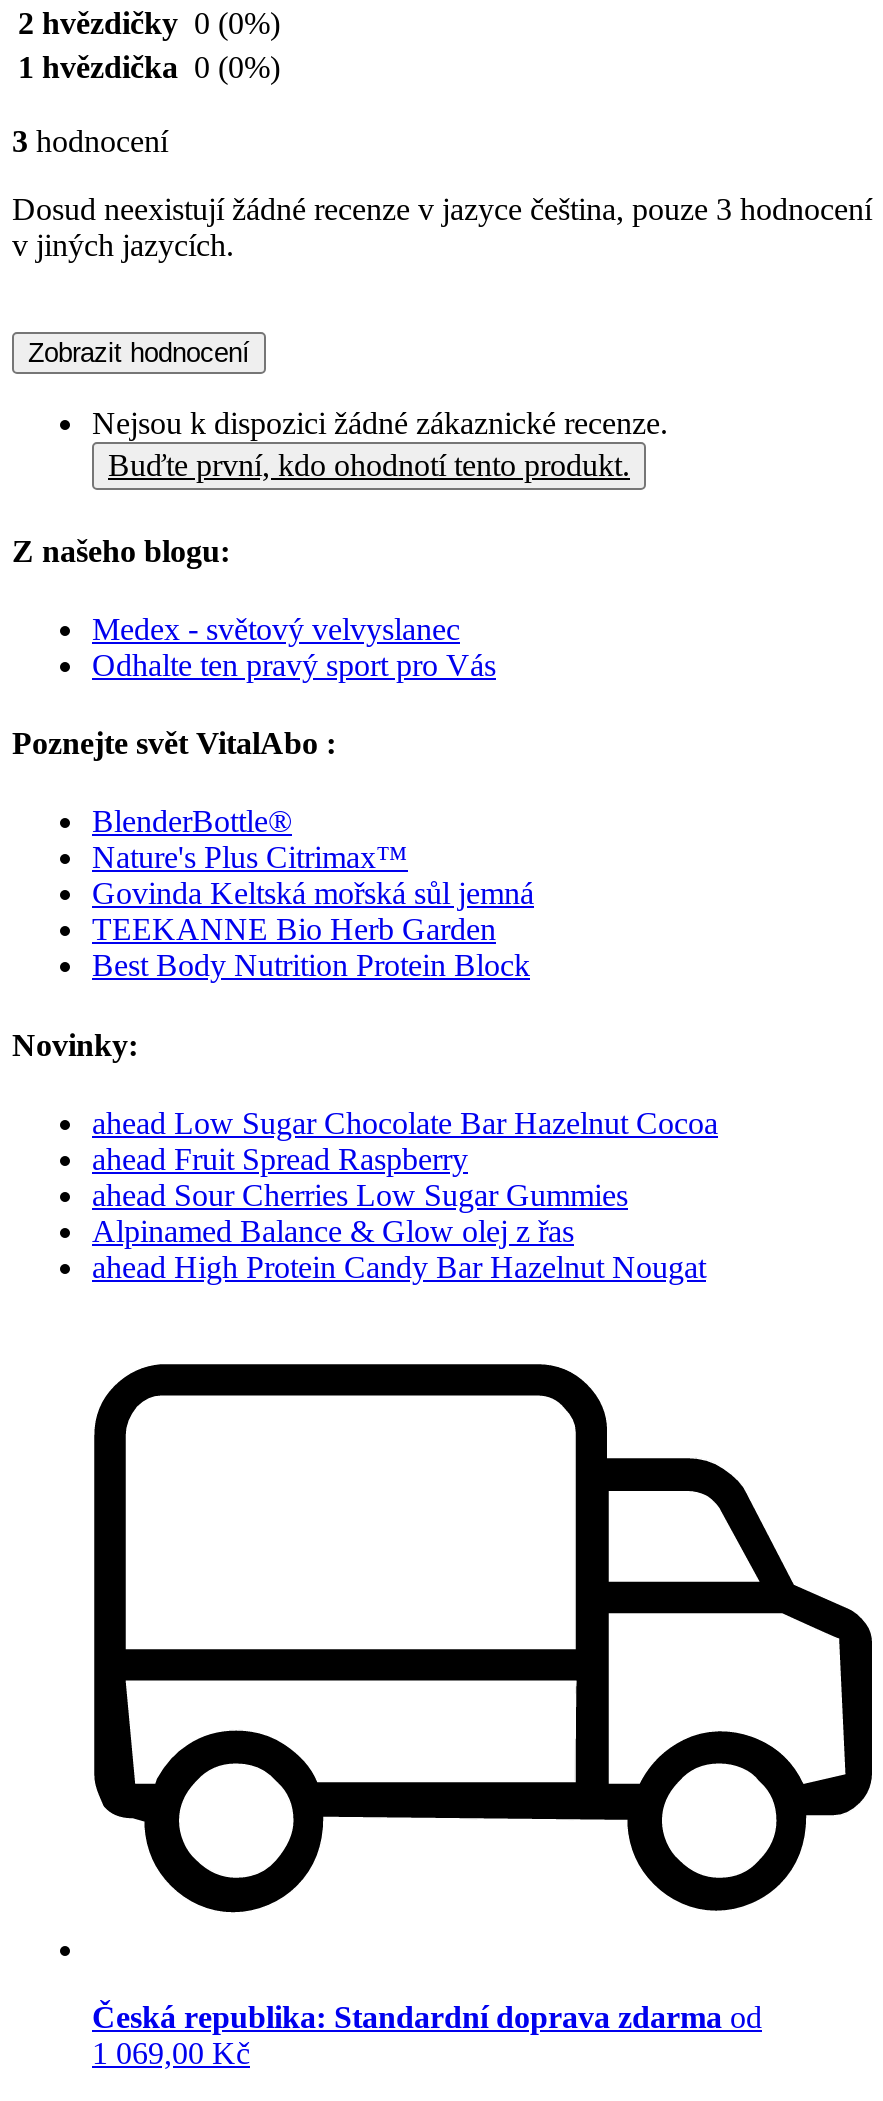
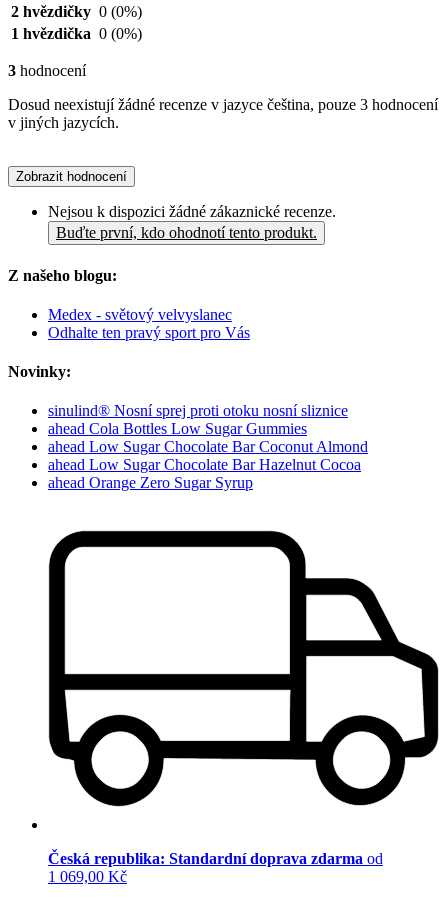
[12,726,534,983] Poznejte svět VitalAbo : | BlenderBottle® | Nature's Plus Citrimax™ | Govinda Keltská mořská sůl jemná | TEEKANNE Bio Herb Garden | Best Body Nutrition Protein Block -> none
none -> [48,402,368,455] sinulind® Nosní sprej proti otoku nosní sliznice | ahead Cola Bottles Low Sugar Gummies | ahead Low Sugar Chocolate Bar Coconut Almond
[92,1142,706,1284] ahead Fruit Spread Raspberry | ahead Sour Cherries Low Sugar Gummies | Alpinamed Balance & Glow olej z řas | ahead High Protein Candy Bar Hazelnut Nougat -> [48,474,253,491] ahead Orange Zero Sugar Syrup

